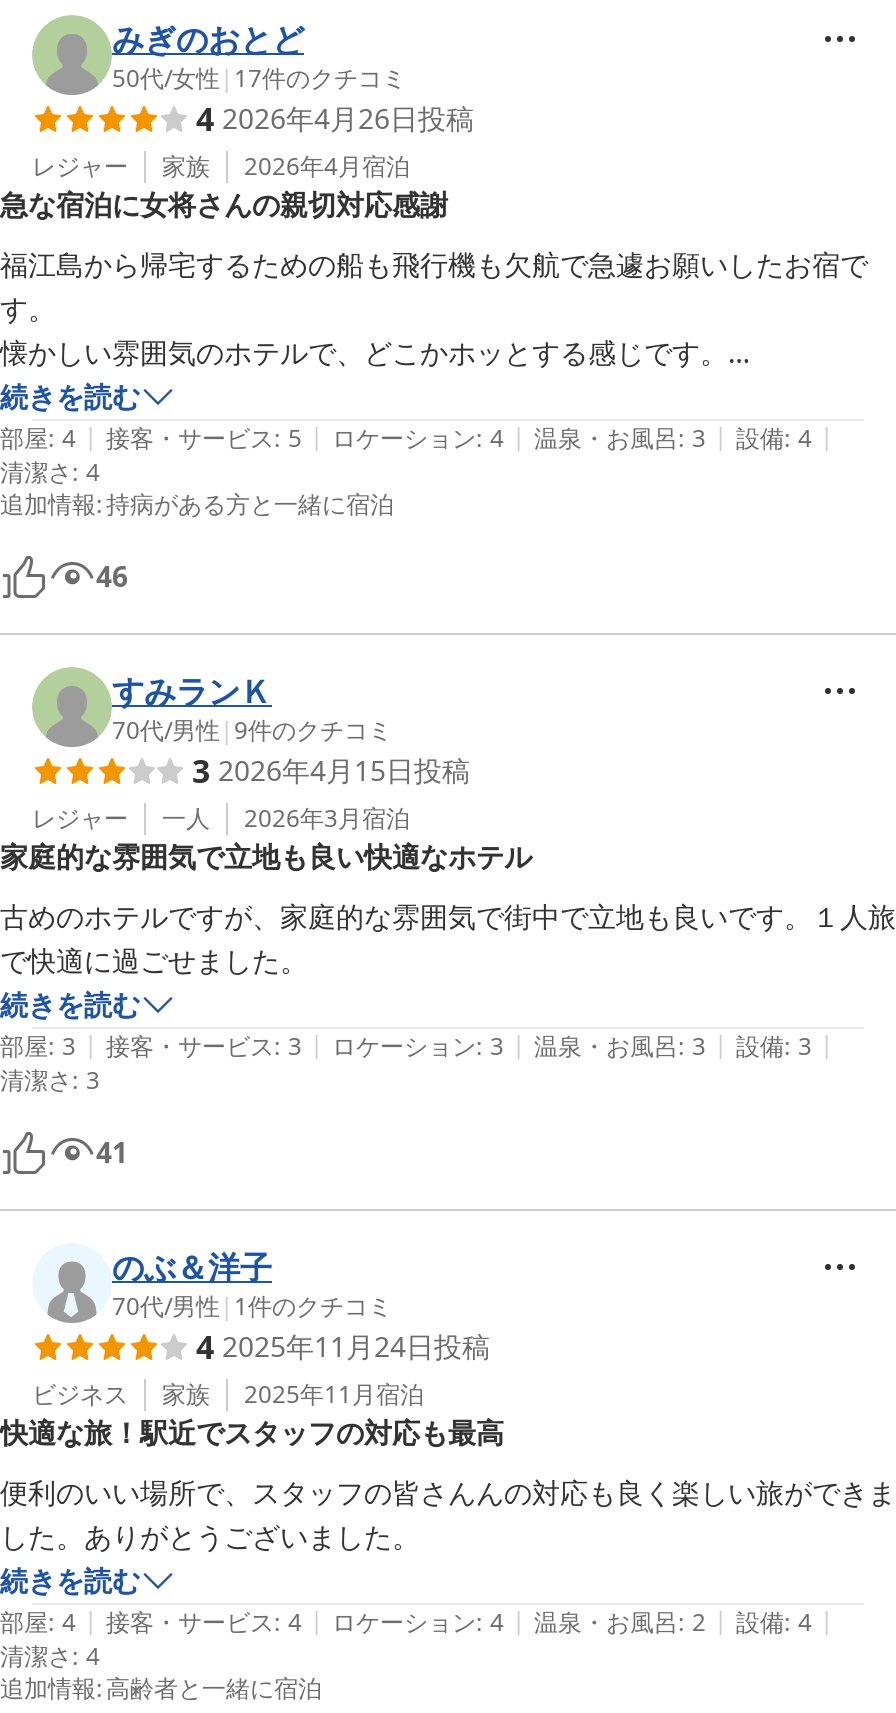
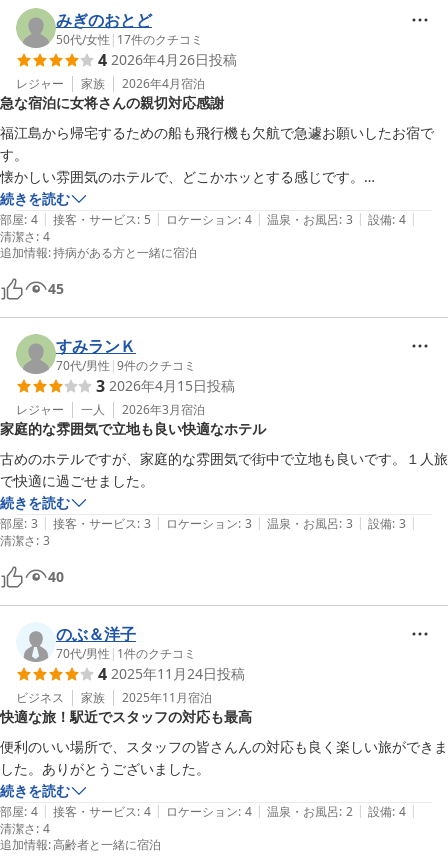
[96,557,128,595] 46 -> [48,279,64,298] 45
[96,1133,128,1171] 41 -> [48,567,64,586] 40

